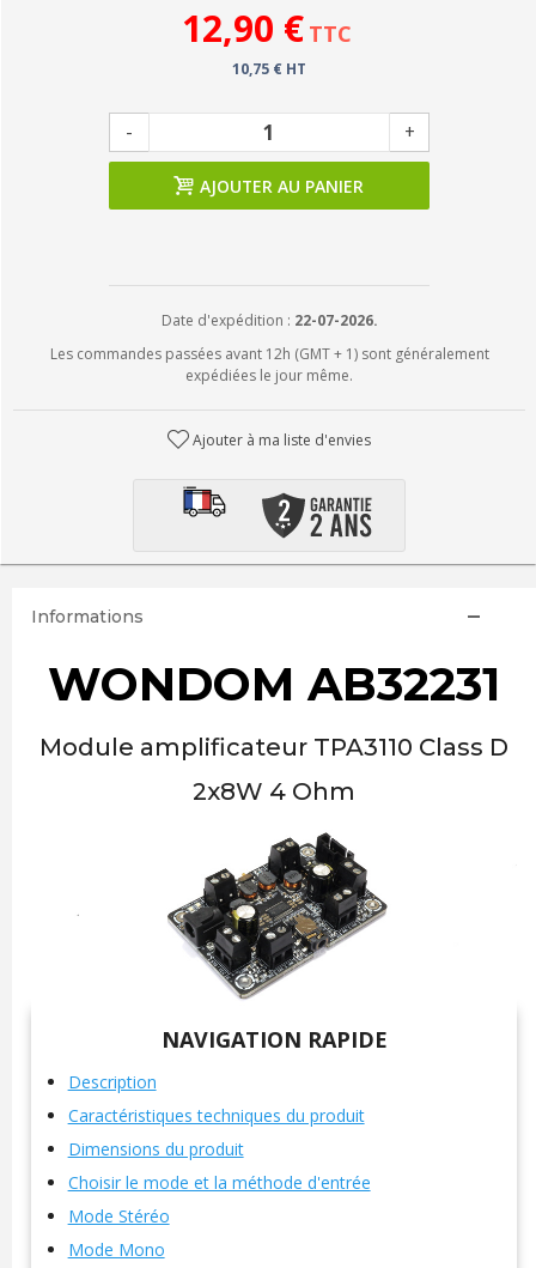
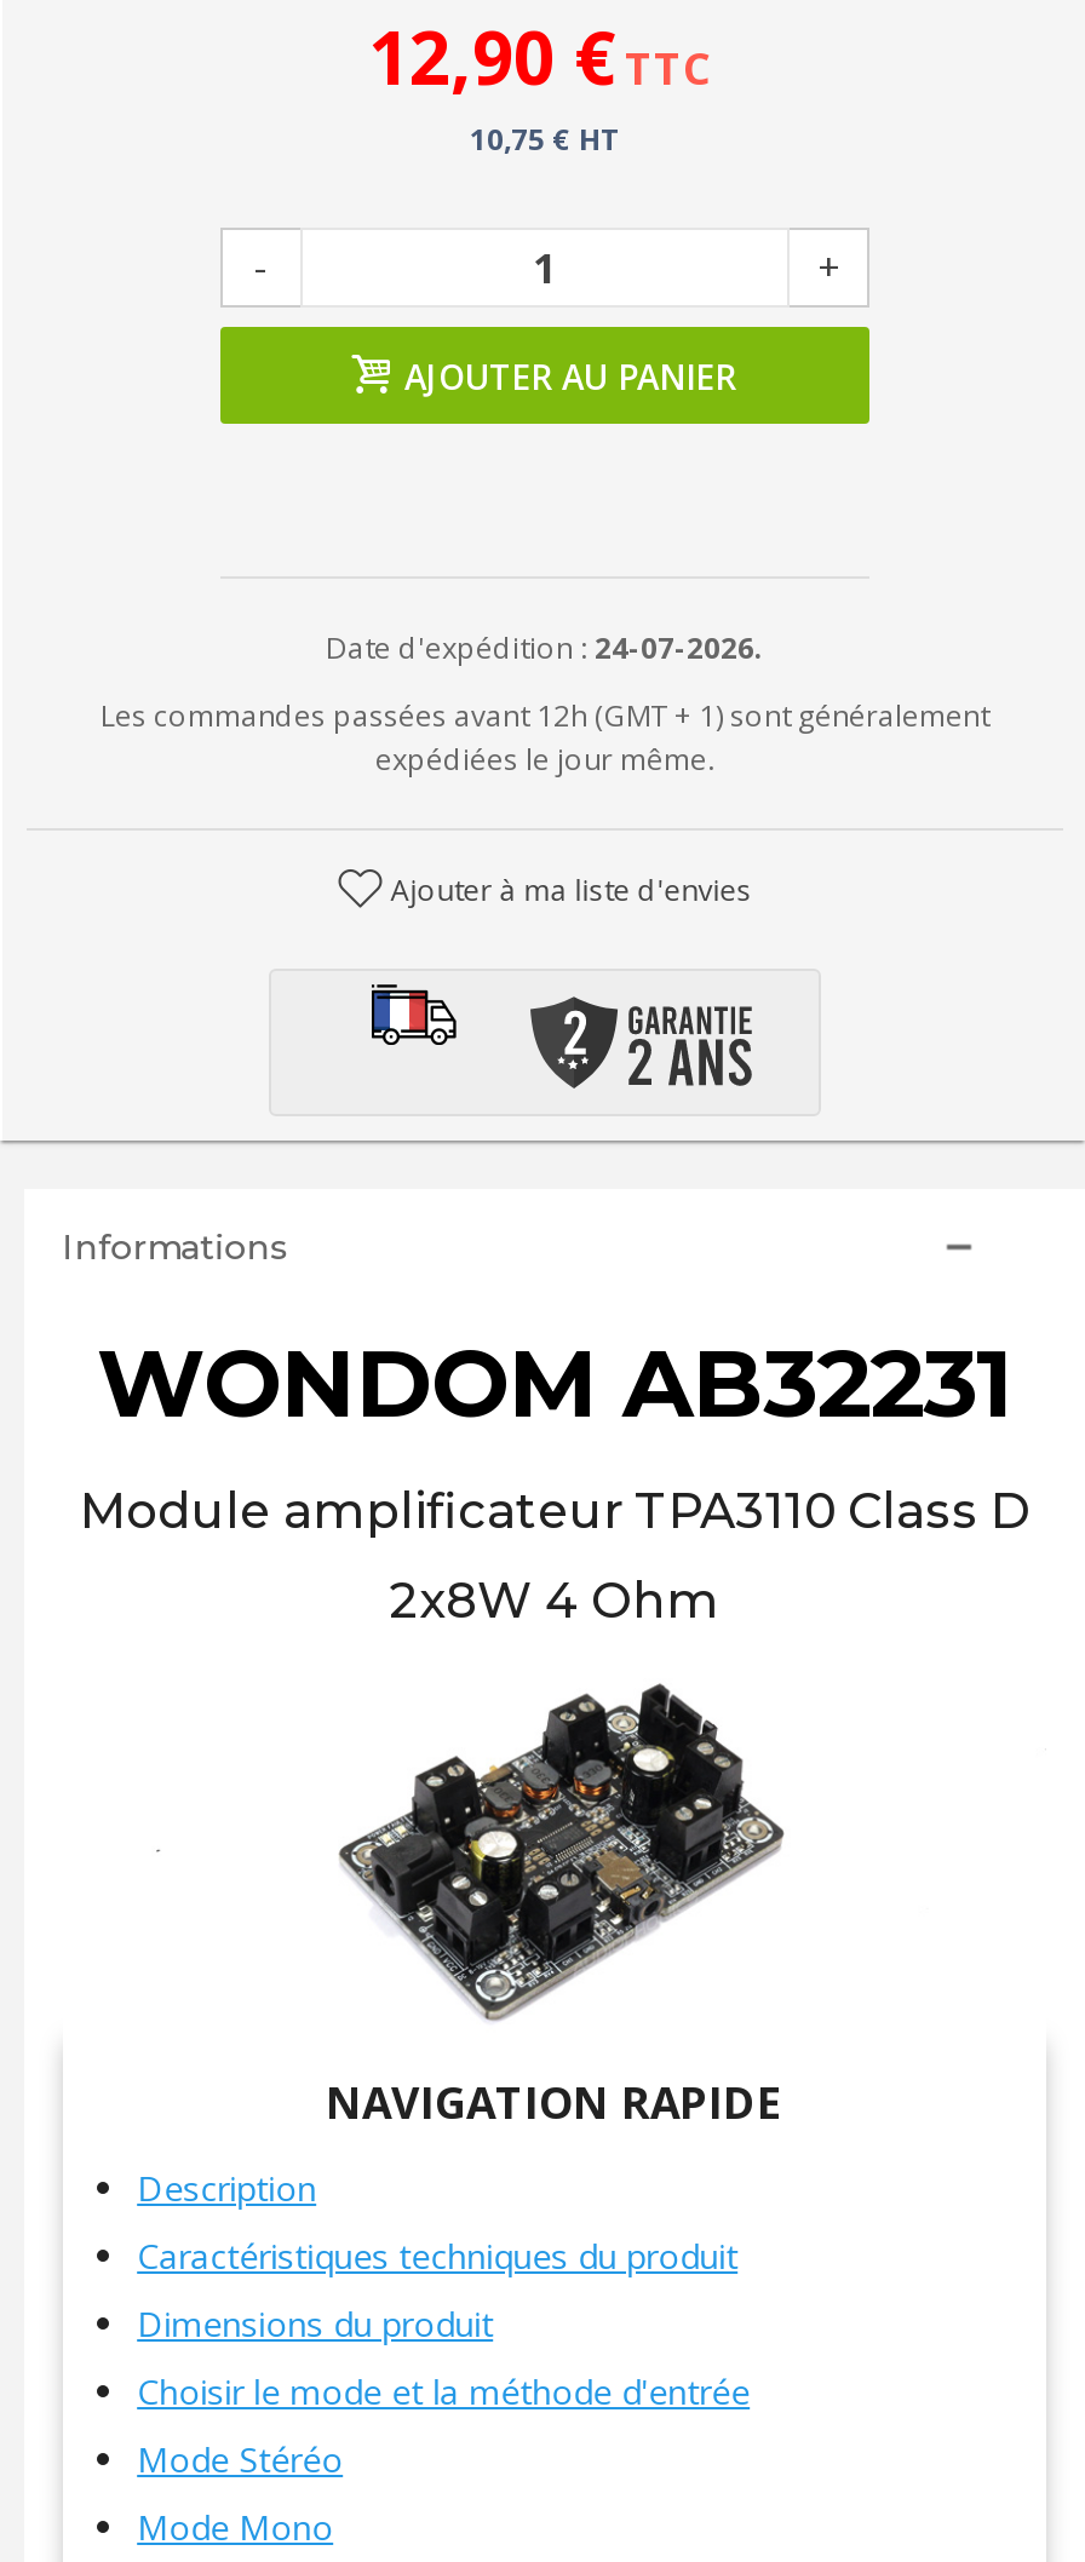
[161,310,377,330] Date d'expédition : 22-07-2026. -> [326,627,764,668] Date d'expédition : 24-07-2026.

